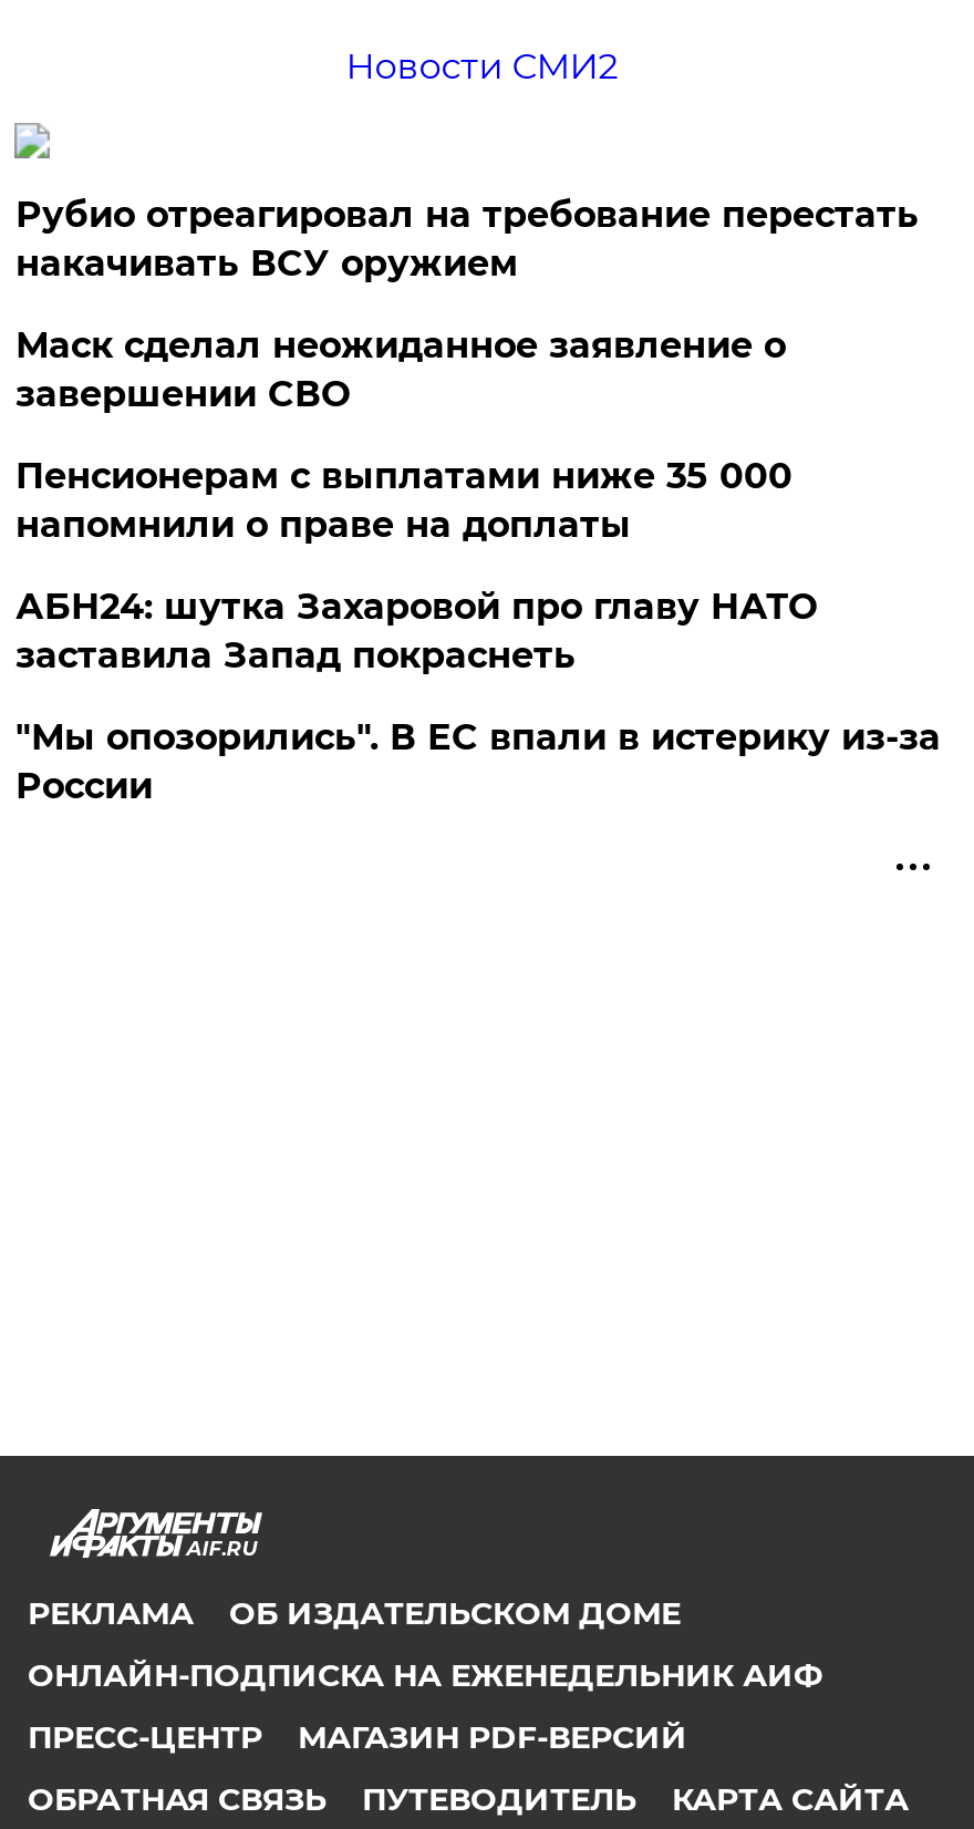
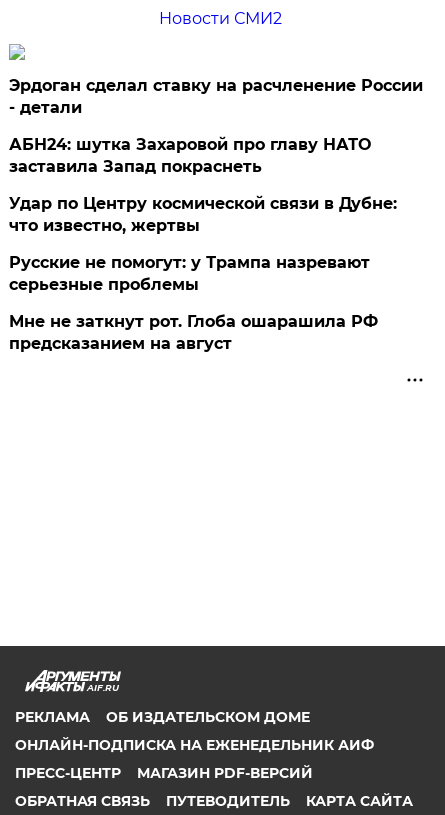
[15,194,918,546] Рубио отреагировал на требование перестать | накачивать ВСУ оружием | Маск сделал неожиданное заявление о | завершении СВО | Пенсионерам с выплатами ниже 35 000 | напомнили о праве на доплаты -> [9,76,423,117] Эрдоган сделал ставку на расчленение России | - детали
moved [15,585,817,676] -> [9,135,371,176]: АБН24: шутка Захаровой про главу НАТО | заставила Запад покраснеть
[15,716,941,807] "Мы опозорились". В ЕС впали в истерику из-за | России -> [9,194,397,353] Удар по Центру космической связи в Дубне: | что известно, жертвы | Русские не помогут: у Трампа назревают | серьезные проблемы | Мне не заткнут рот. Глоба ошарашила РФ | предсказанием на август

